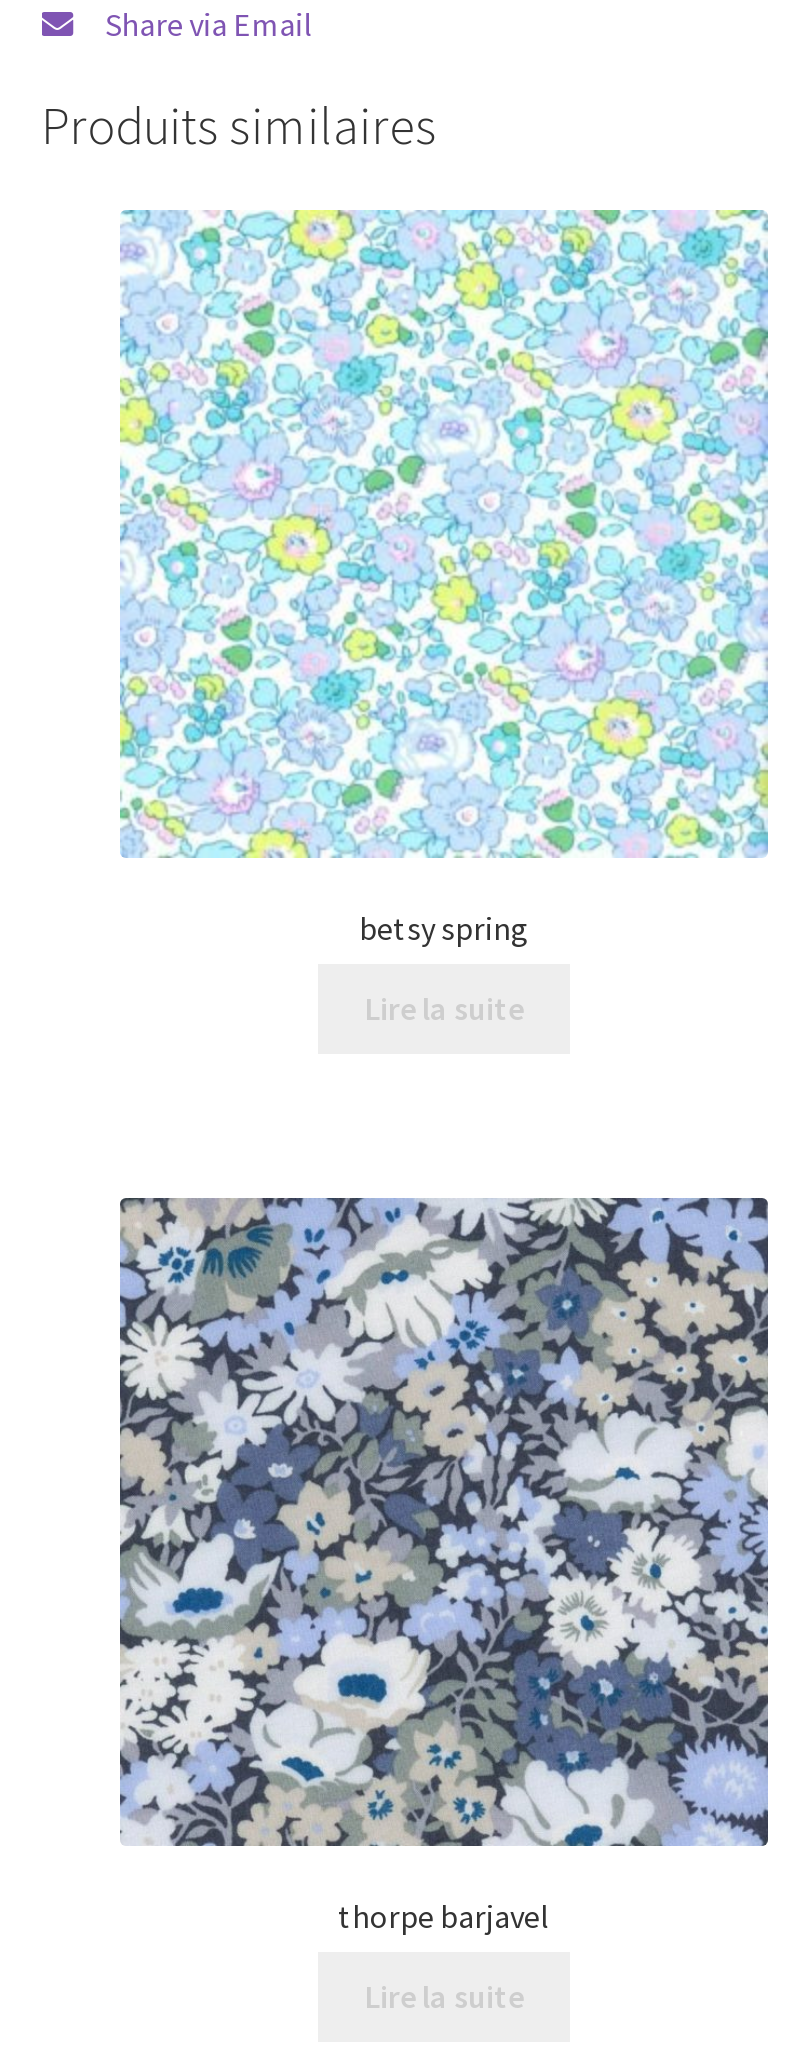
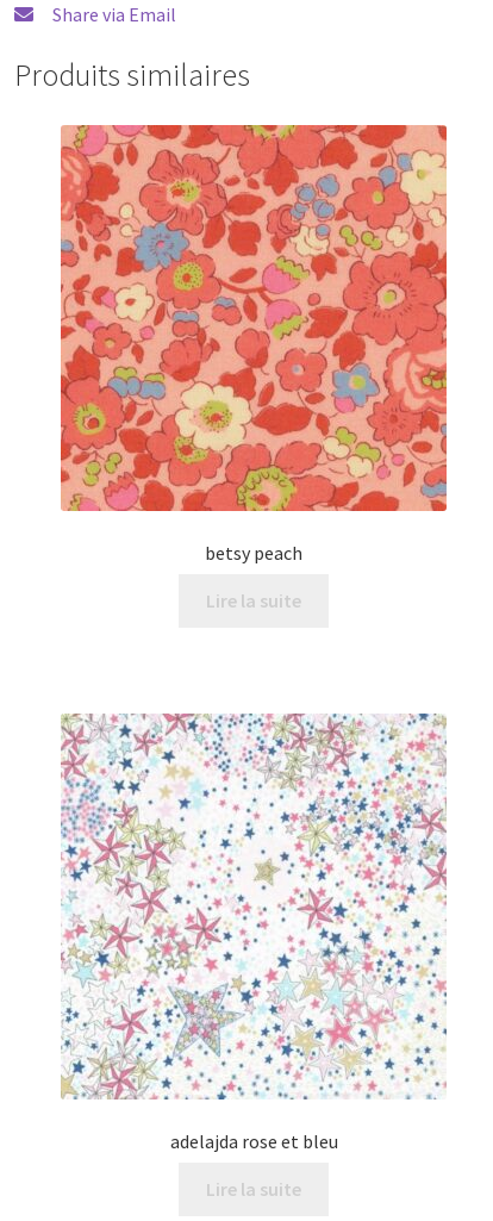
[118,208,770,948] [image] | betsy spring -> [60,124,448,564] [image] | betsy peach
[118,1196,770,1935] [image] | thorpe barjavel -> [61,712,447,1153] [image] | adelajda rose et bleu

